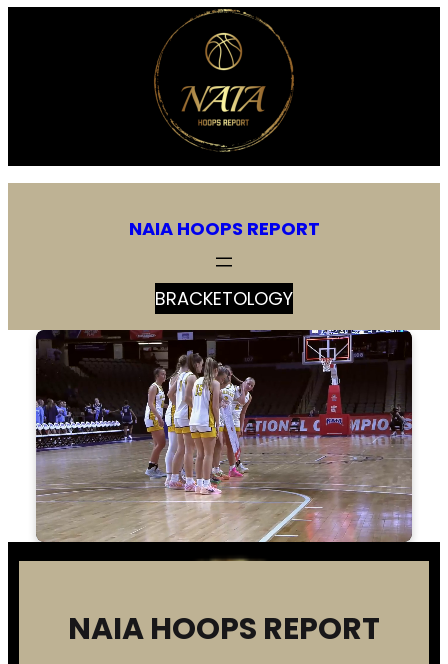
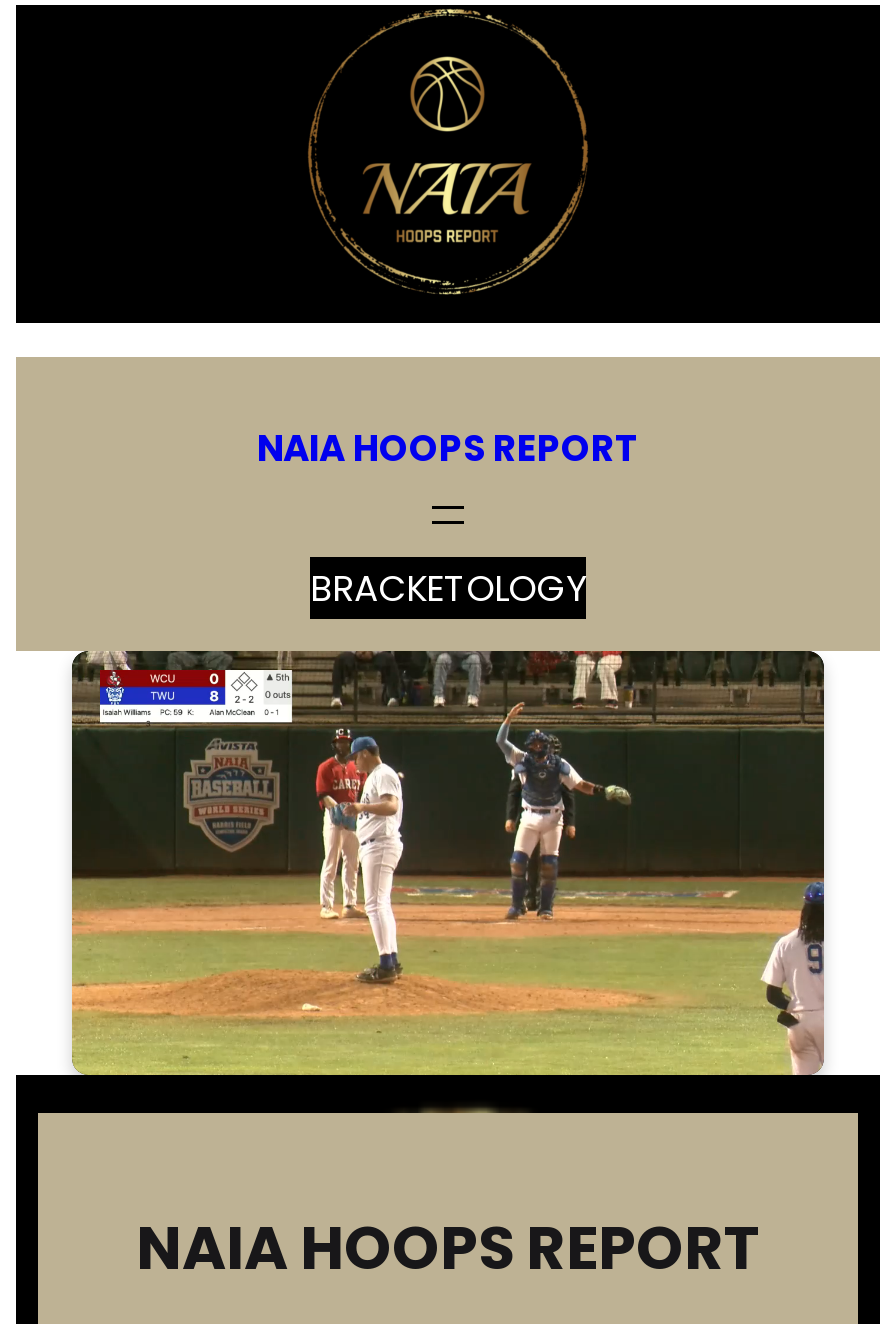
[35,329,413,543] [image] -> [70,649,824,1077] [image]

